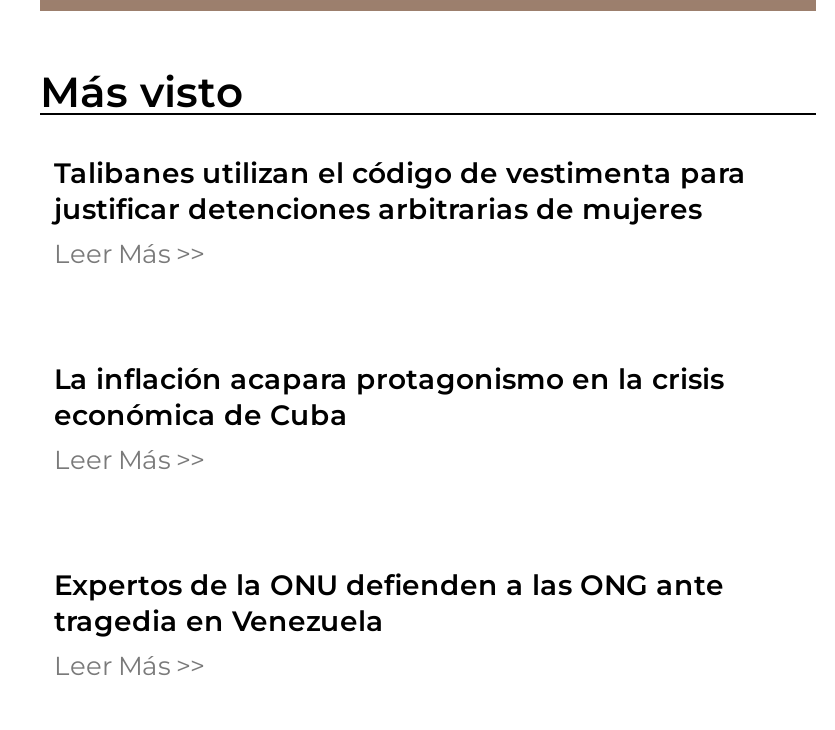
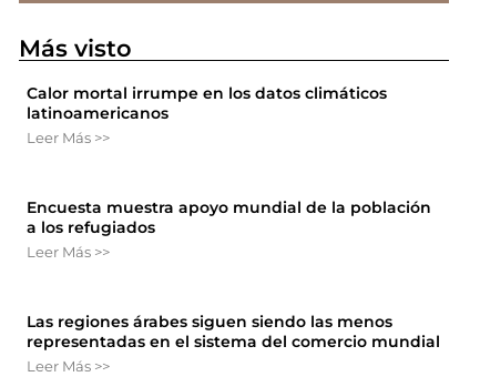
[54,155,746,227] Talibanes utilizan el código de vestimenta para | justificar detenciones arbitrarias de mujeres -> [27,83,387,123] Calor mortal irrumpe en los datos climáticos | latinoamericanos
[54,361,724,433] La inflación acapara protagonismo en la crisis | económica de Cuba -> [27,198,431,238] Encuesta muestra apoyo mundial de la población | a los refugiados
[54,567,724,639] Expertos de la ONU defienden a las ONG ante | tragedia en Venezuela -> [27,312,440,352] Las regiones árabes siguen siendo las menos | representadas en el sistema del comercio mundial

